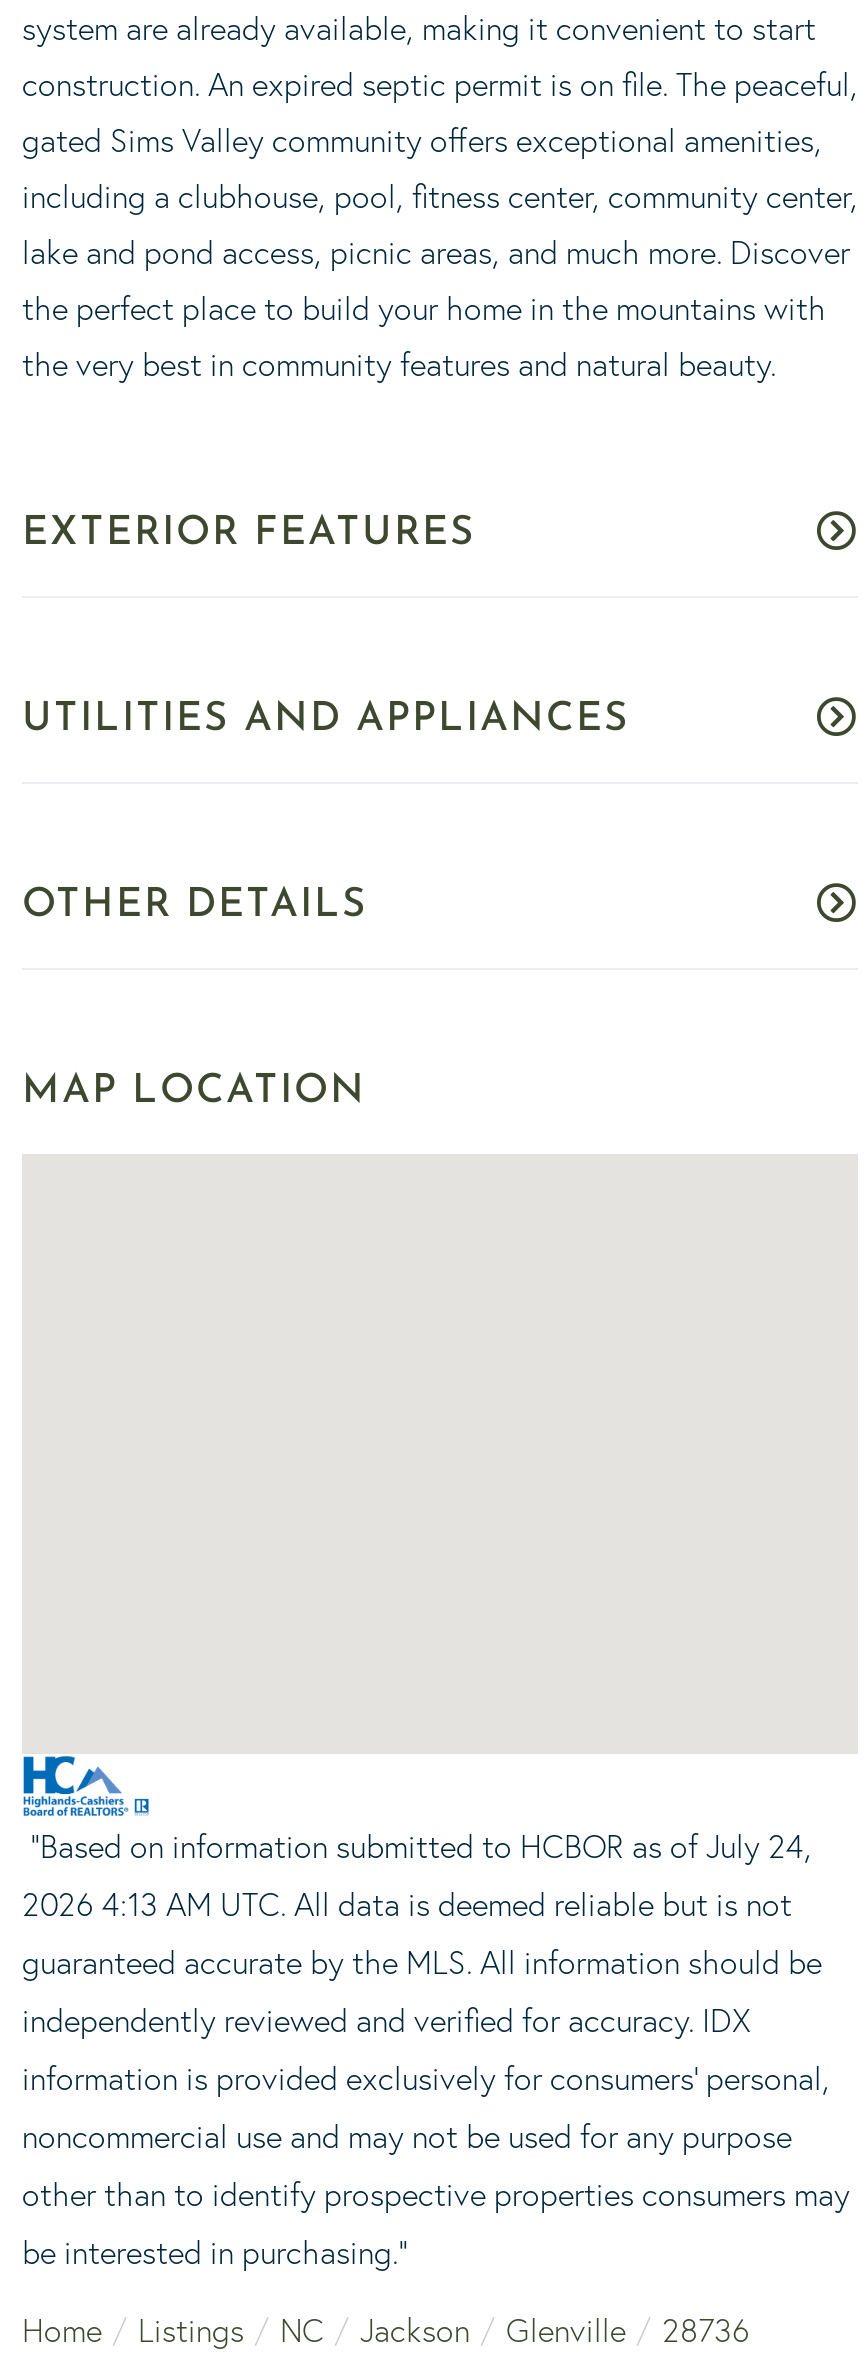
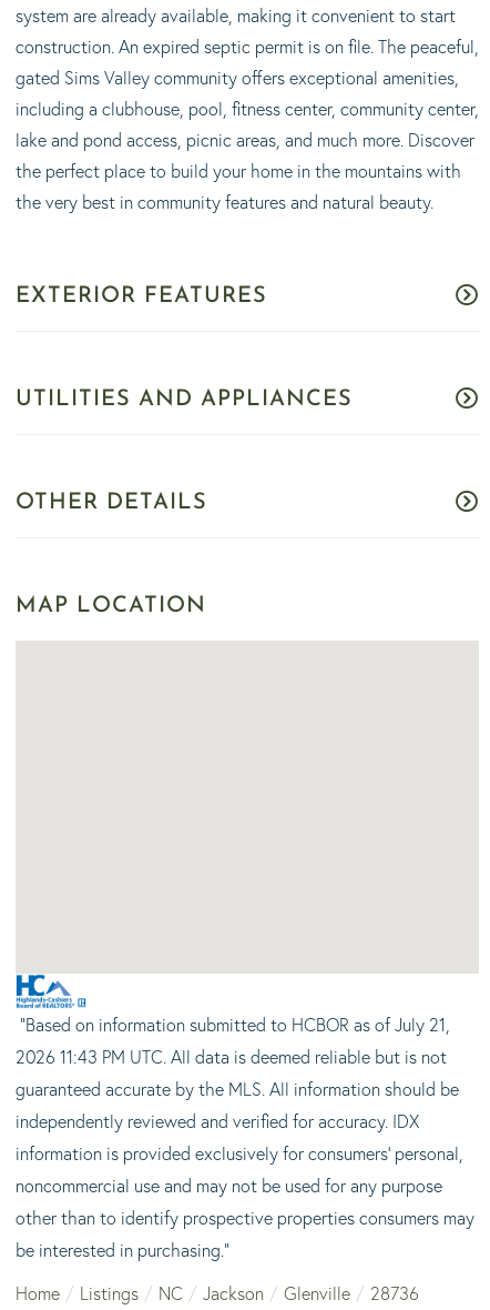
[22,1827,812,1867] "Based on information submitted to HCBOR as of July 24, -> [16,1014,450,1036] "Based on information submitted to HCBOR as of July 21,
[22,1885,792,1925] 2026 4:13 AM UTC. All data is deemed reliable but is not -> [16,1046,447,1068] 2026 11:43 PM UTC. All data is deemed reliable but is not

